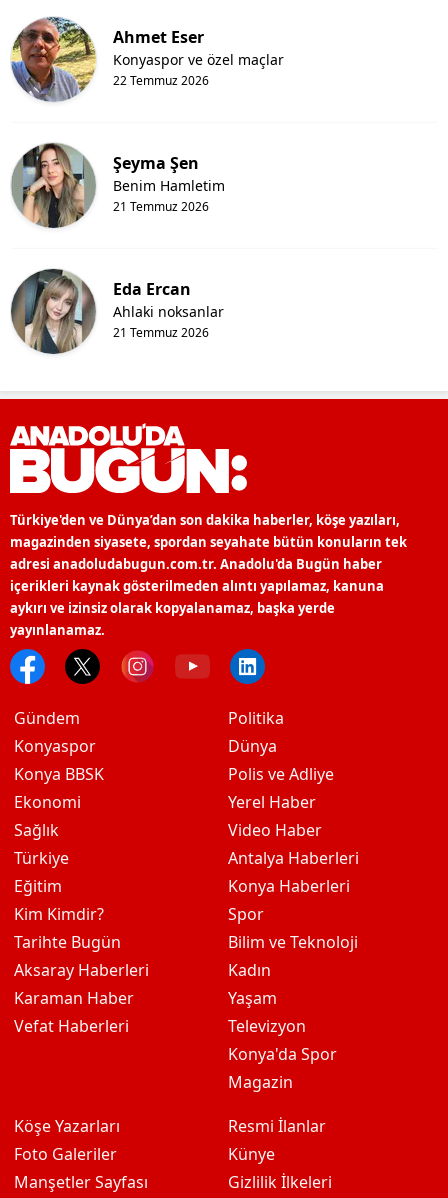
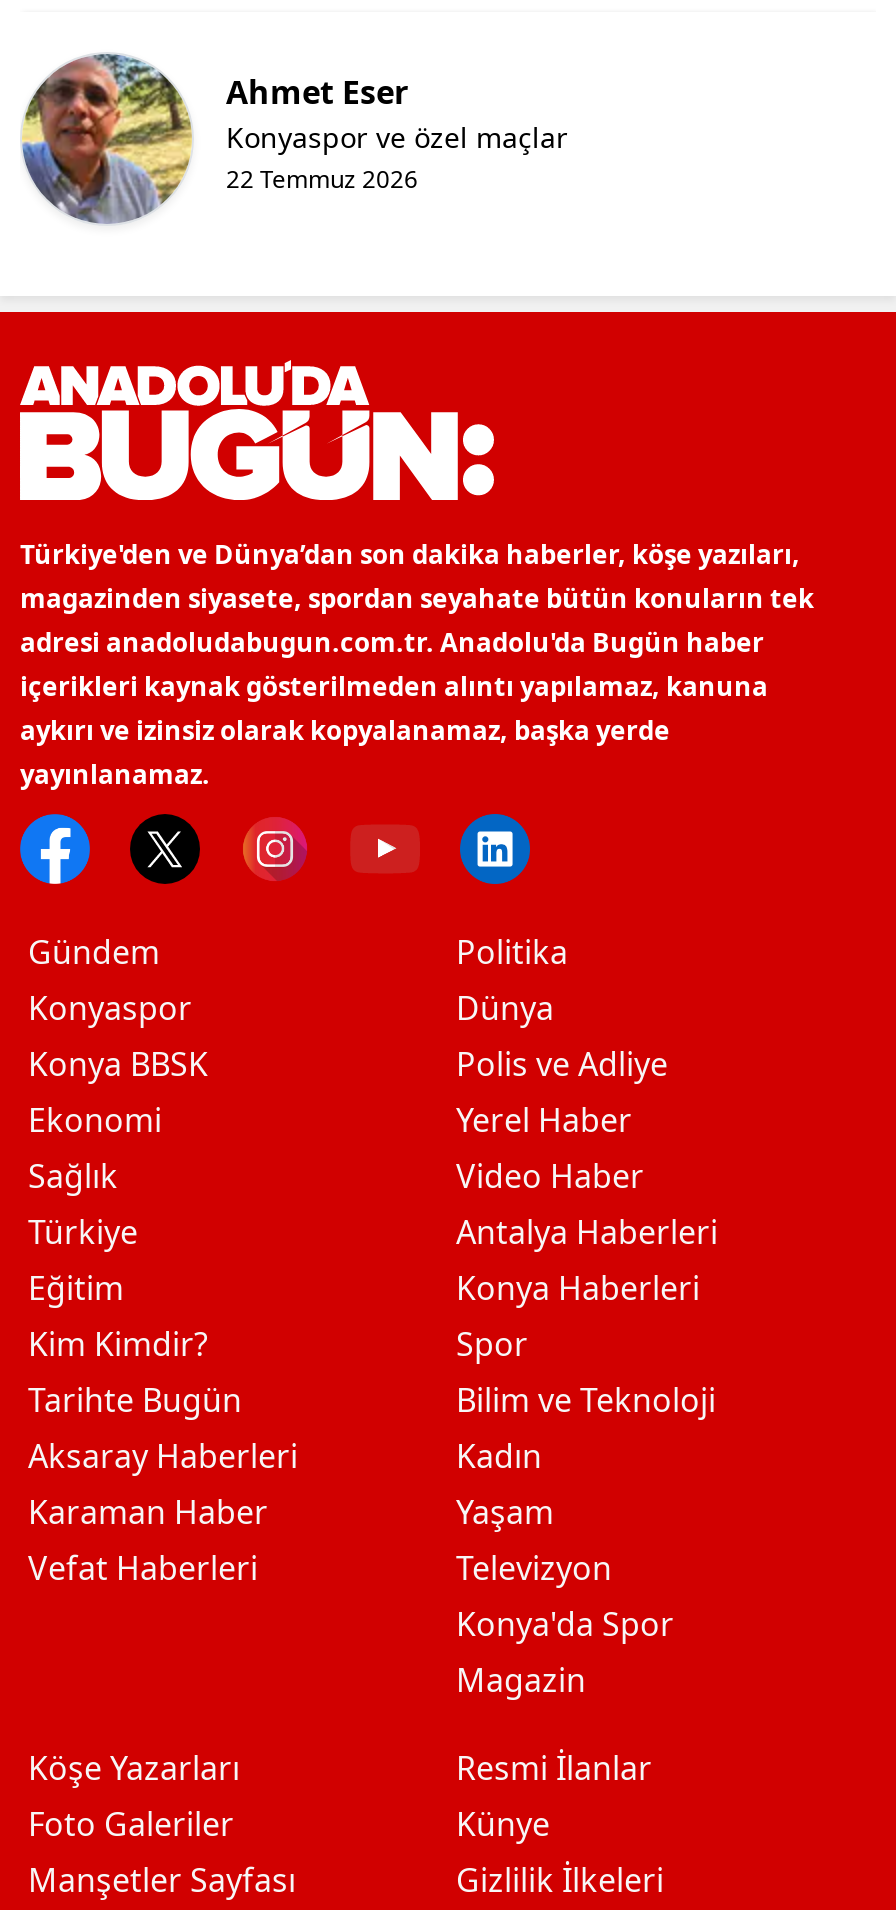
[10,142,209,229] [image] | Şeyma Şen | 21 Temmuz 2026 -> none
[113,176,225,195] Benim Hamletim -> none
[10,269,209,354] [image] | Eda Ercan | 21 Temmuz 2026 -> none
[113,302,224,321] Ahlaki noksanlar -> none

